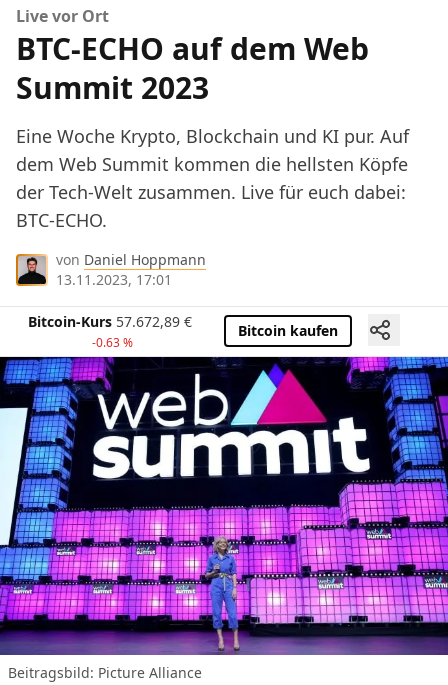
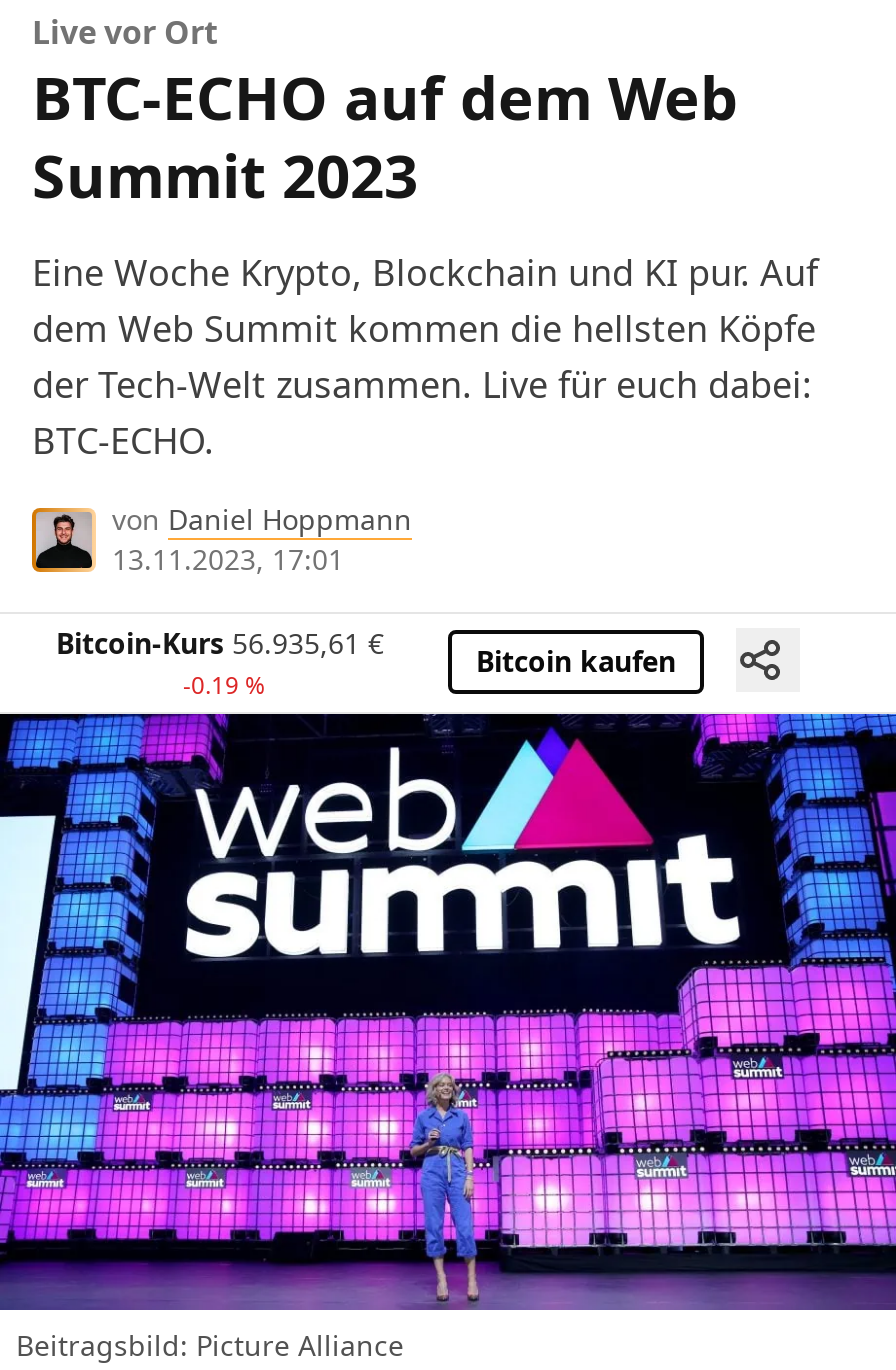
[28,312,192,331] Bitcoin-Kurs 57.672,89 € -> [56,623,384,661] Bitcoin-Kurs 56.935,61 €
[91,334,132,351] -0.63 % -> [183,667,265,701] -0.19 %

